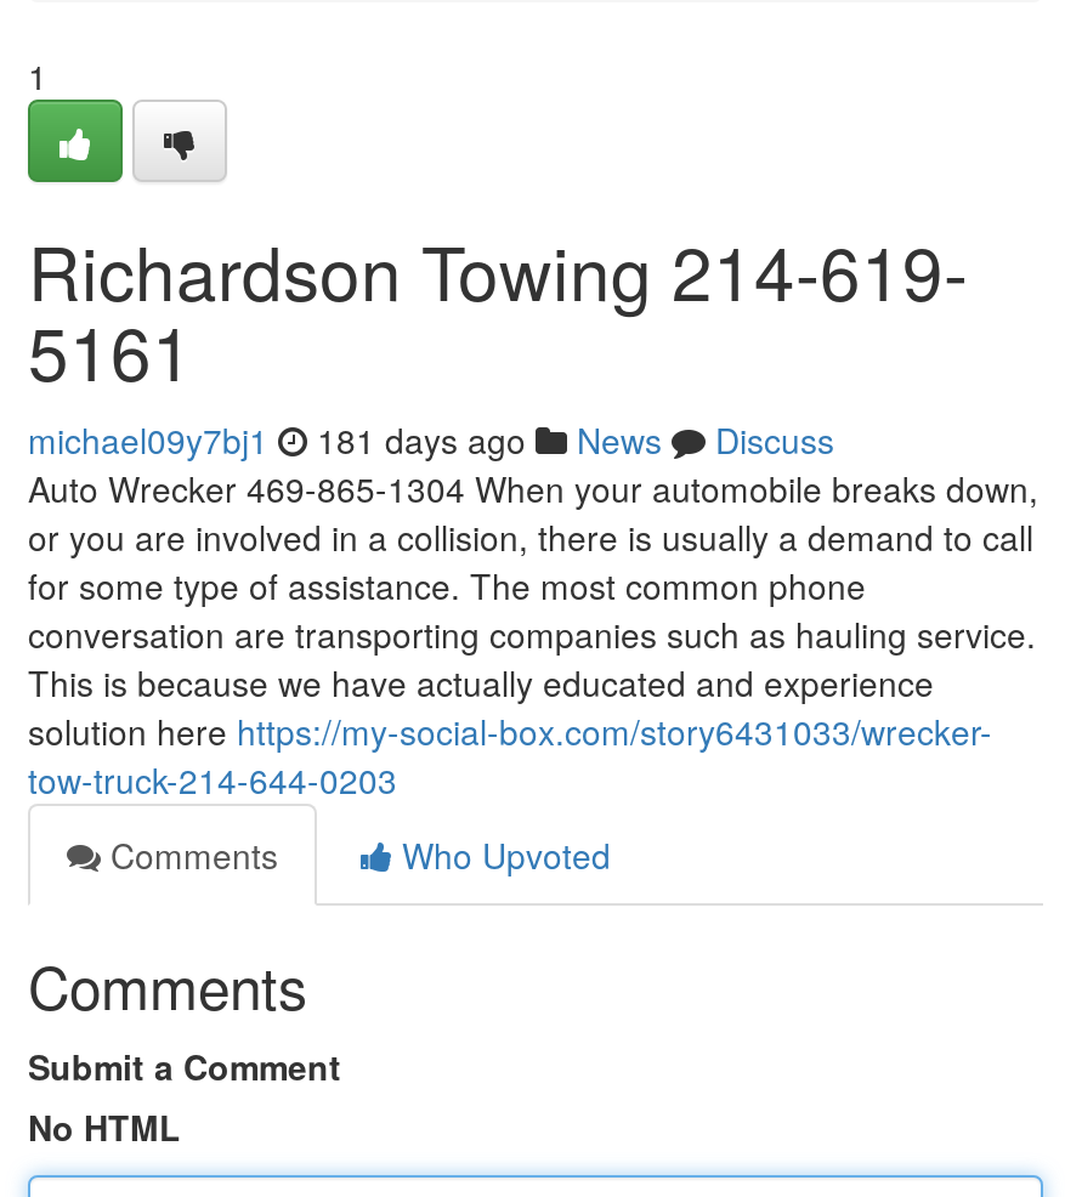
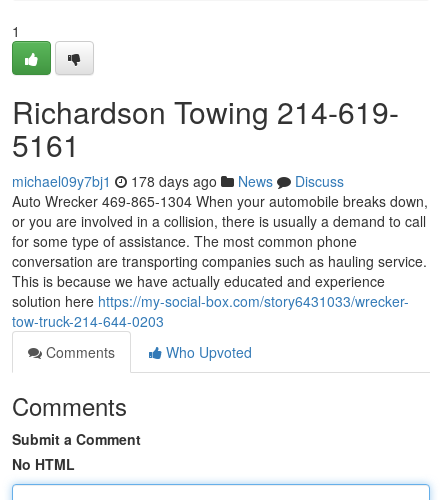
[28,415,834,464] michael09y7bj1 181 days ago News Discuss -> [12,171,344,191] michael09y7bj1 178 days ago News Discuss

